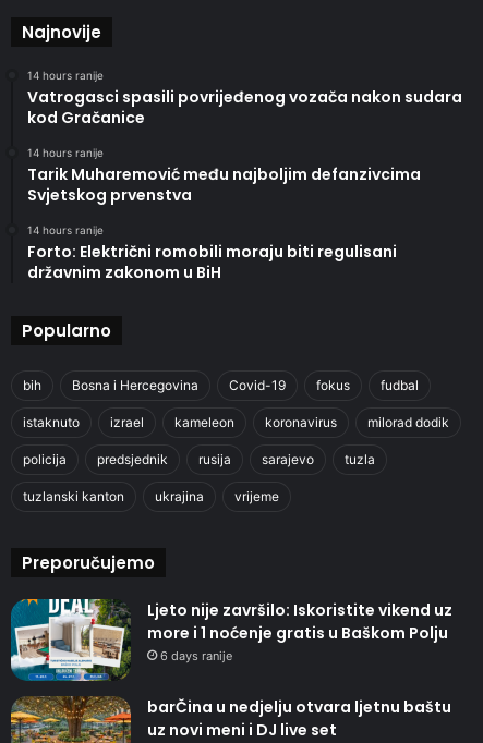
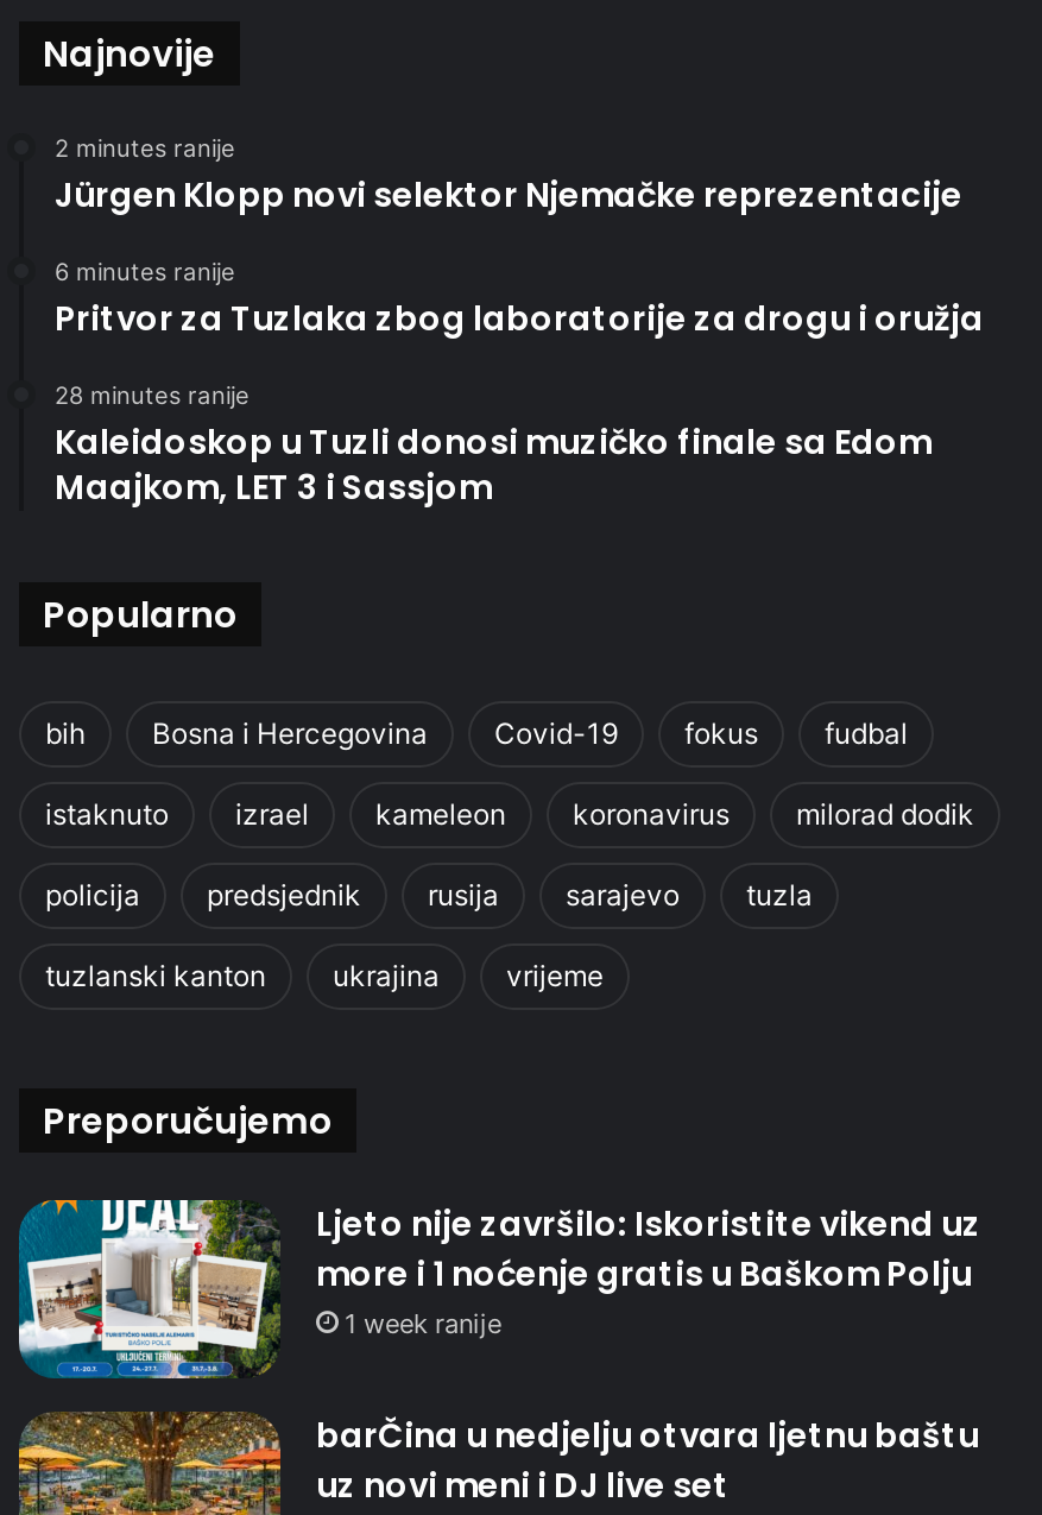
[27,68,462,128] 14 hours ranije | Vatrogasci spasili povrijeđenog vozača nakon sudara | kod Gračanice -> [55,134,962,219] 2 minutes ranije | Jürgen Klopp novi selektor Njemačke reprezentacije
[27,146,421,206] 14 hours ranije | Tarik Muharemović među najboljim defanzivcima | Svjetskog prvenstva -> [55,257,984,343] 6 minutes ranije | Pritvor za Tuzlaka zbog laboratorije za drogu i oružja
[27,223,397,283] 14 hours ranije | Forto: Električni romobili moraju biti regulisani | državnim zakonom u BiH -> [55,381,932,511] 28 minutes ranije | Kaleidoskop u Tuzli donosi muzičko finale sa Edom | Maajkom, LET 3 i Sassjom
[160,648,232,663] 6 days ranije -> [345,1308,501,1341] 1 week ranije

